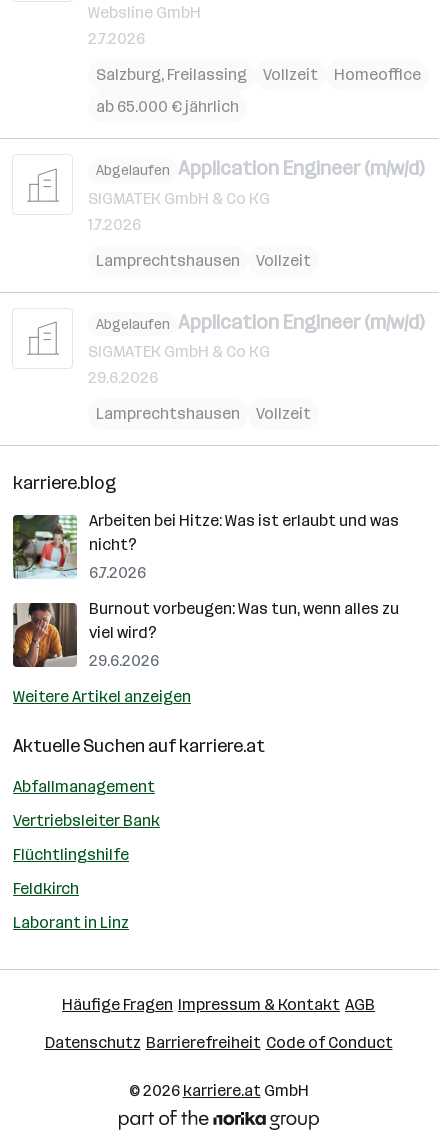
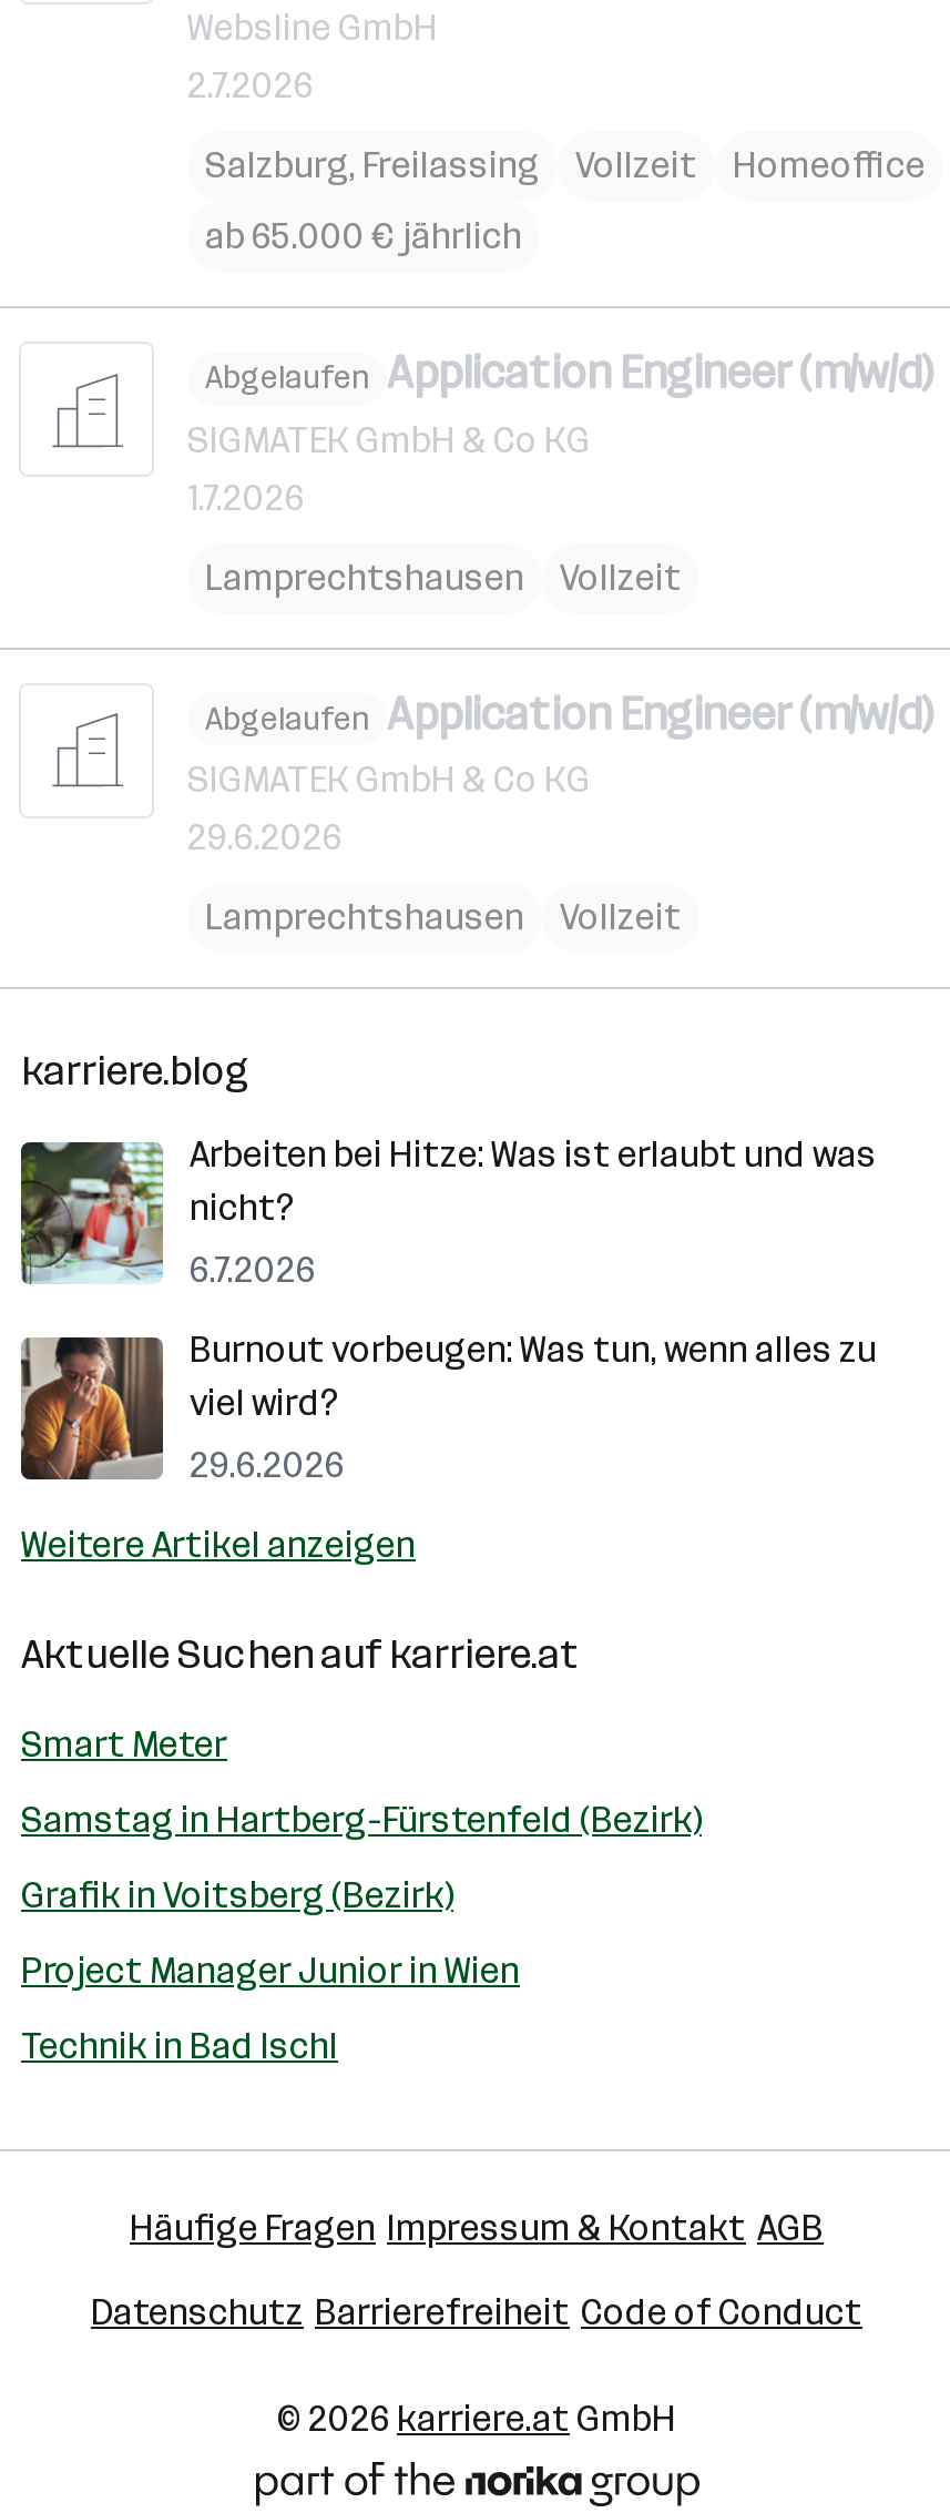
[13,777,155,796] Abfallmanagement -> [21,1723,227,1766] Smart Meter
[13,811,160,830] Vertriebsleiter Bank -> [21,1799,702,1841] Samstag in Hartberg-Fürstenfeld (Bezirk)
[13,845,129,864] Flüchtlingshilfe -> [21,1874,453,1916] Grafik in Voitsberg (Bezirk)
[13,879,79,898] Feldkirch -> [21,1950,520,1992] Project Manager Junior in Wien
[13,913,129,932] Laborant in Linz -> [21,2025,338,2067] Technik in Bad Ischl

